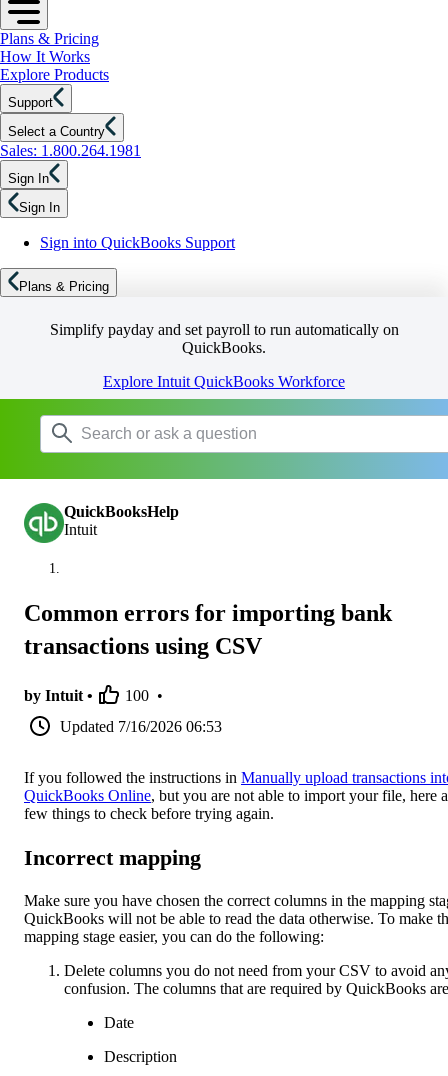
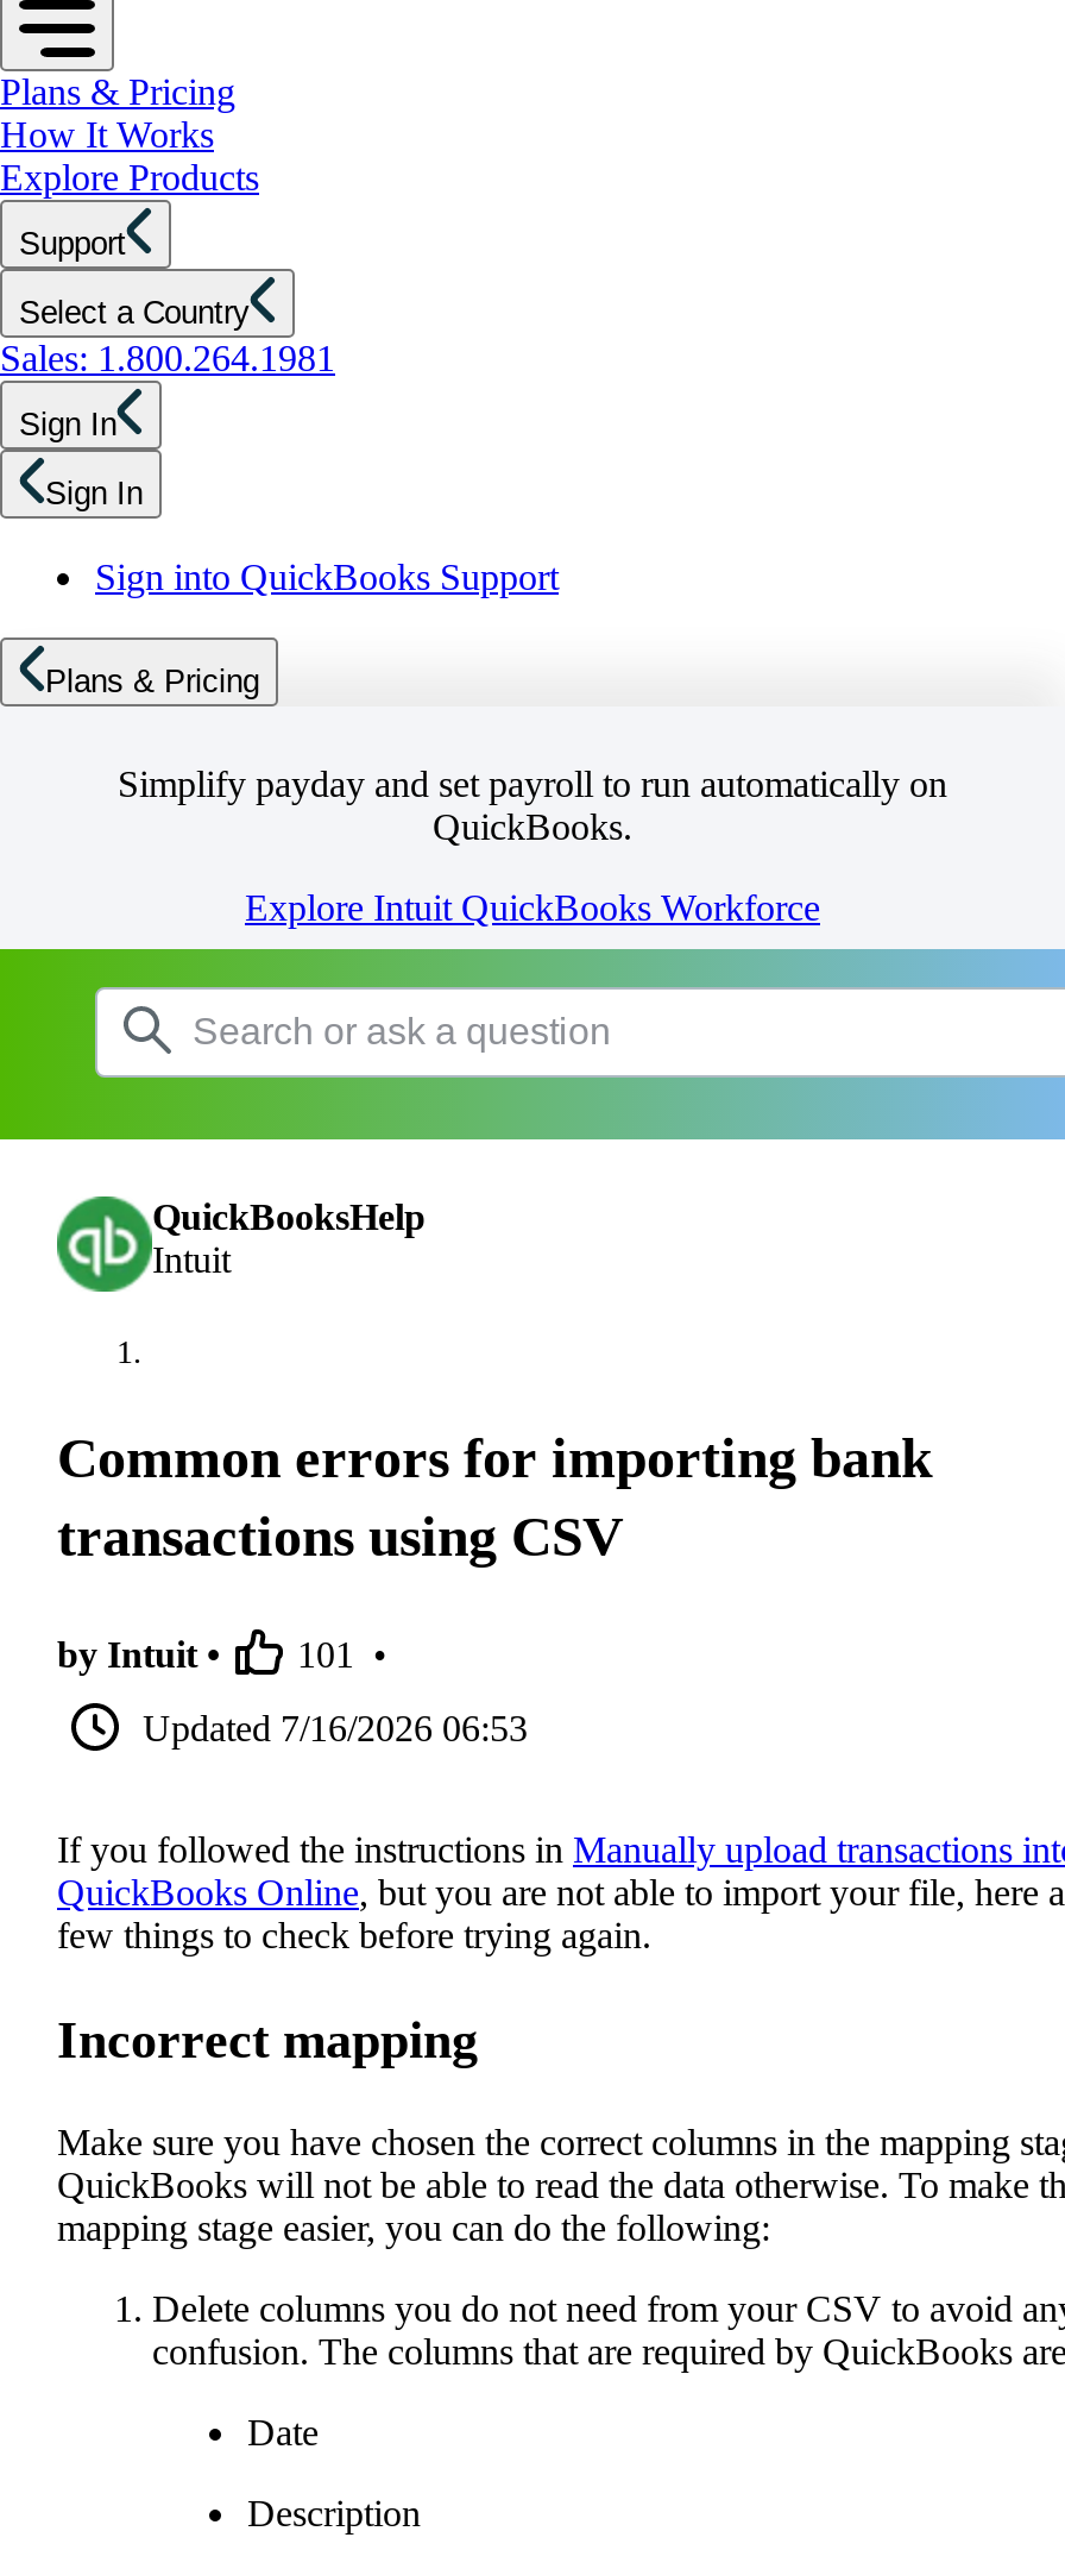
[24,687,163,704] by Intuit • 100 • -> [57,1634,387,1674] by Intuit • 101 •

